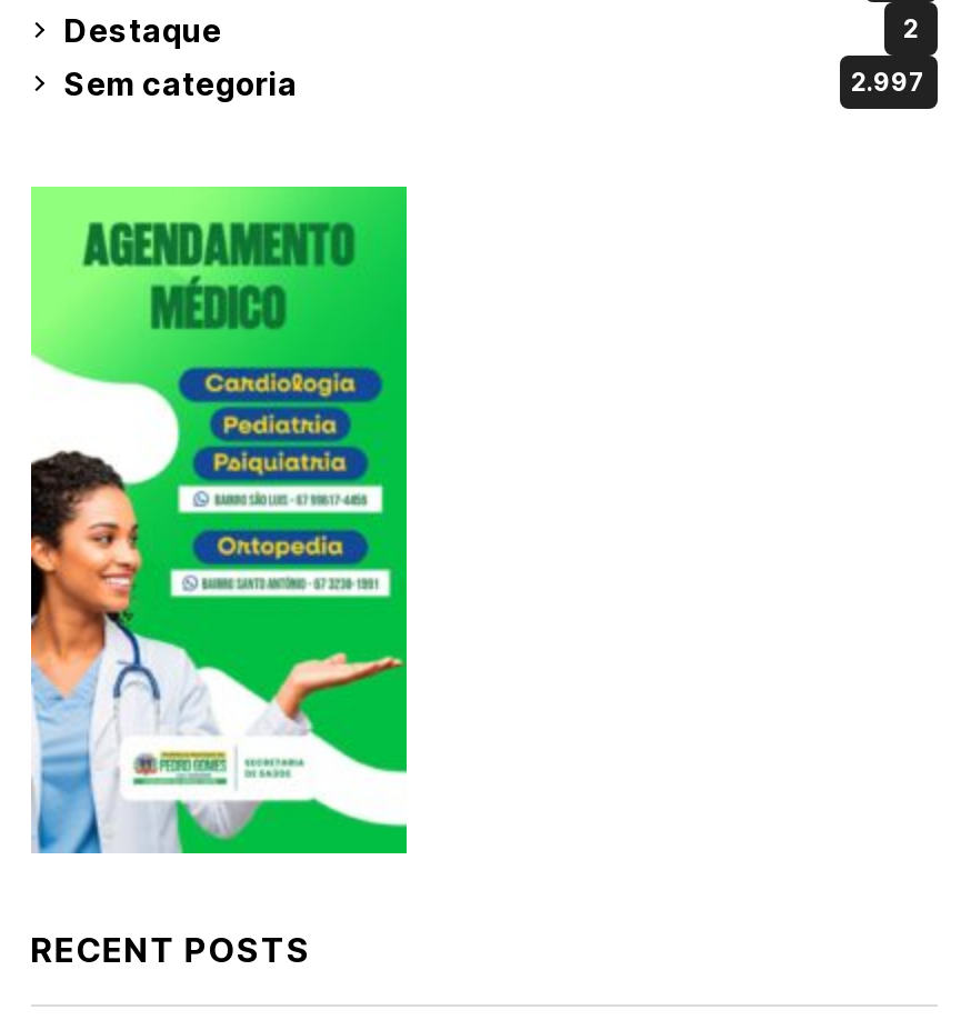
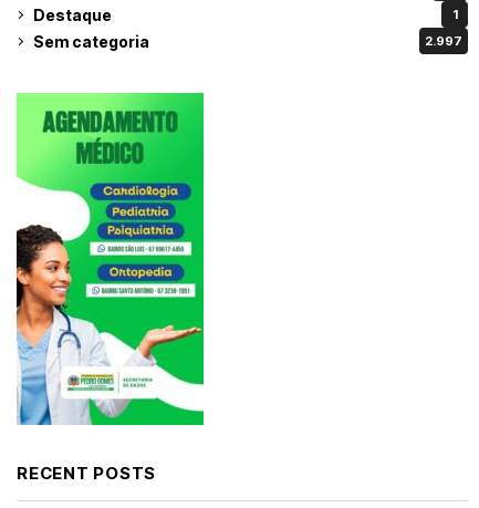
[903,14,919,45] 2 -> [452,7,457,22] 1

